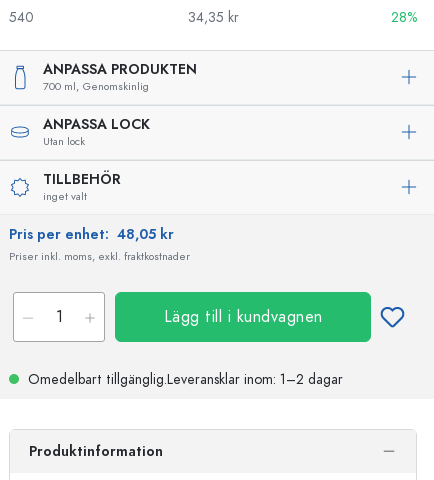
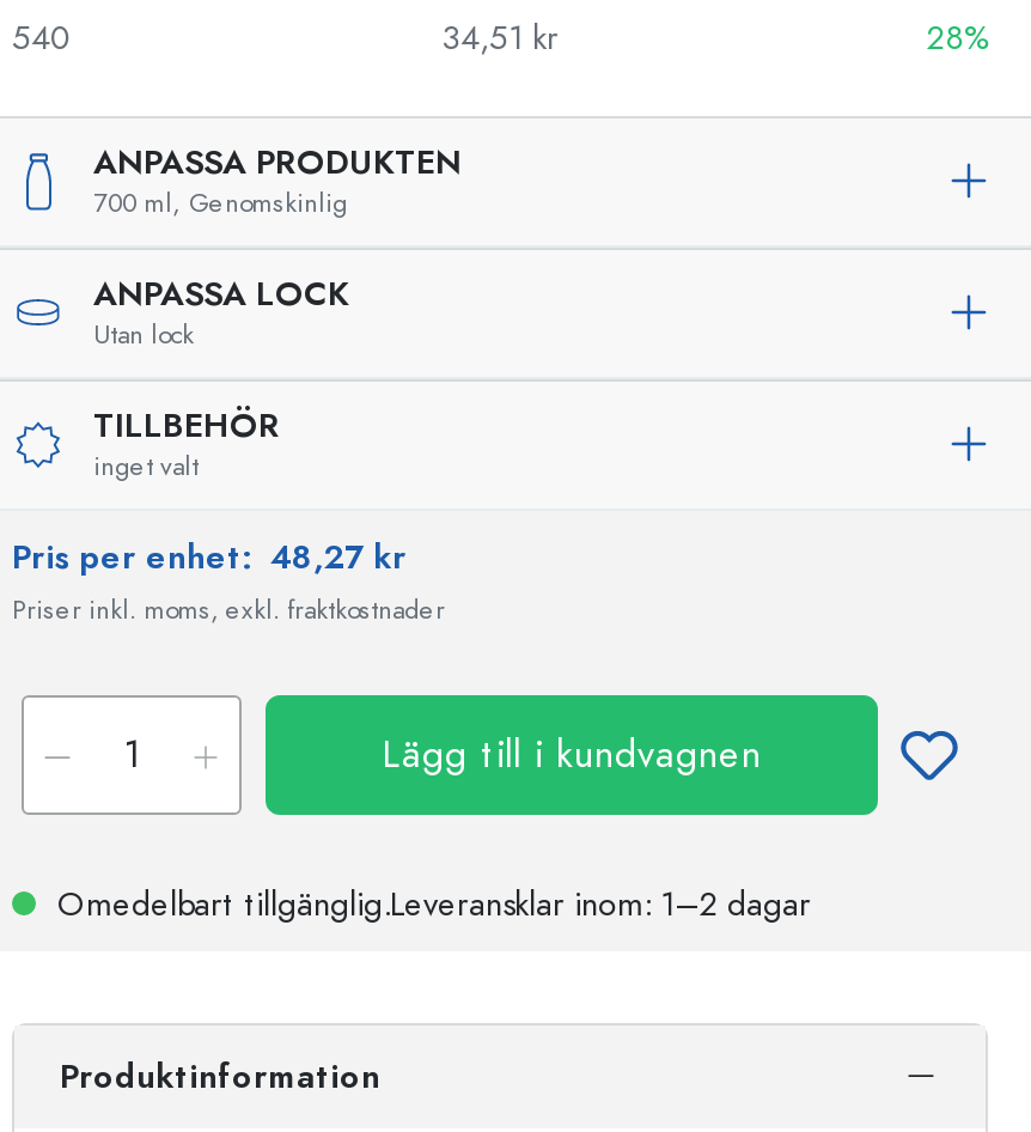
[187,7,238,26] 34,35 kr -> [441,14,559,60] 34,51 kr
[9,224,174,243] Pris per enhet: 48,05 kr -> [12,534,407,579] Pris per enhet: 48,27 kr

